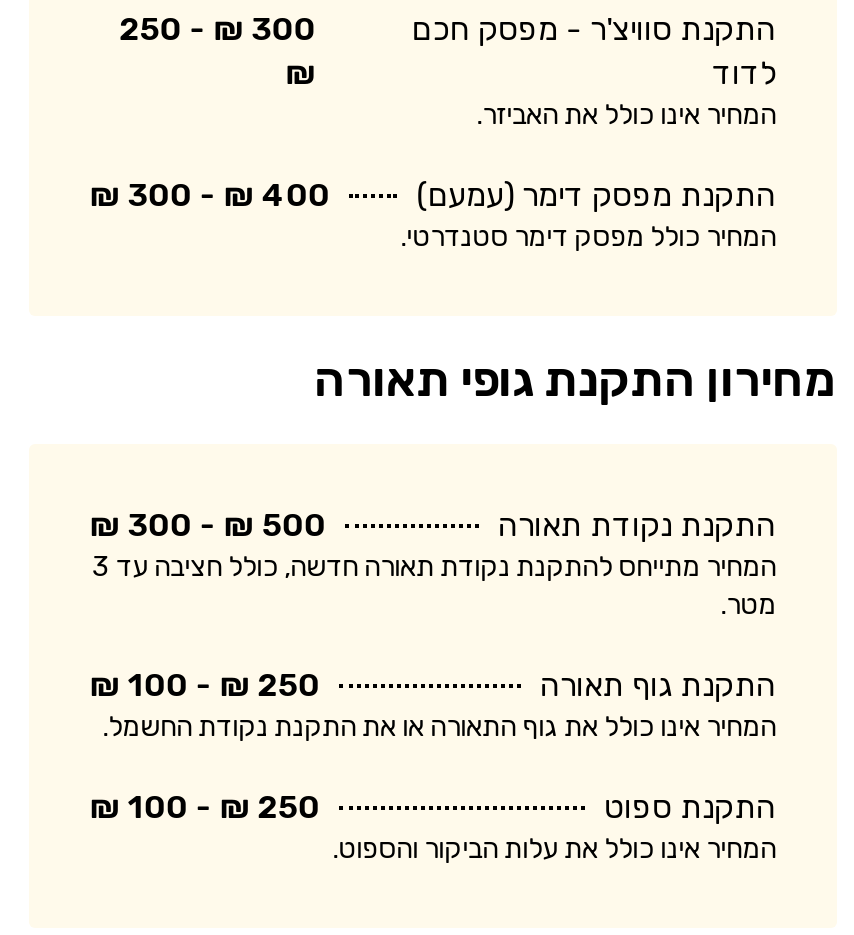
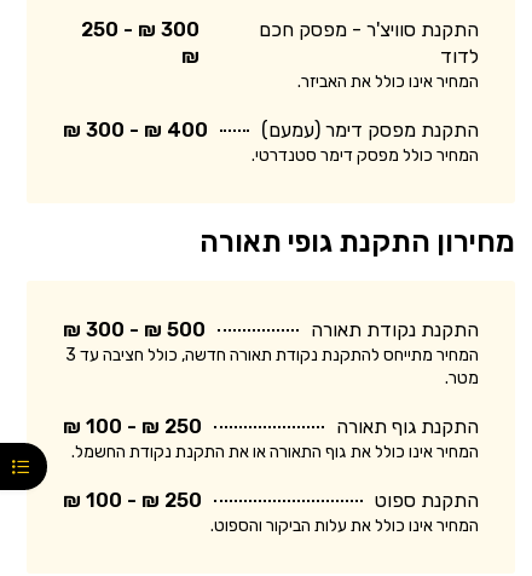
none -> [4,442,48,491] [image]

